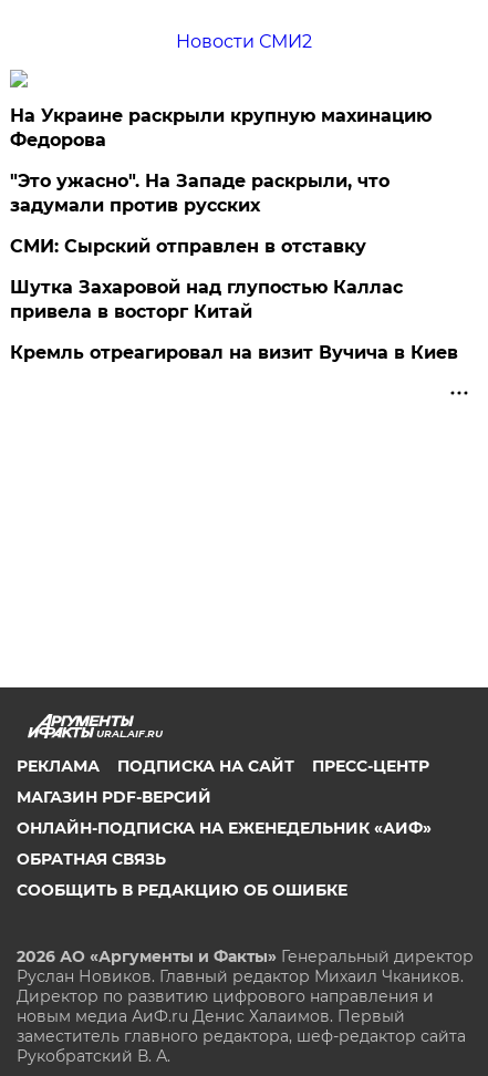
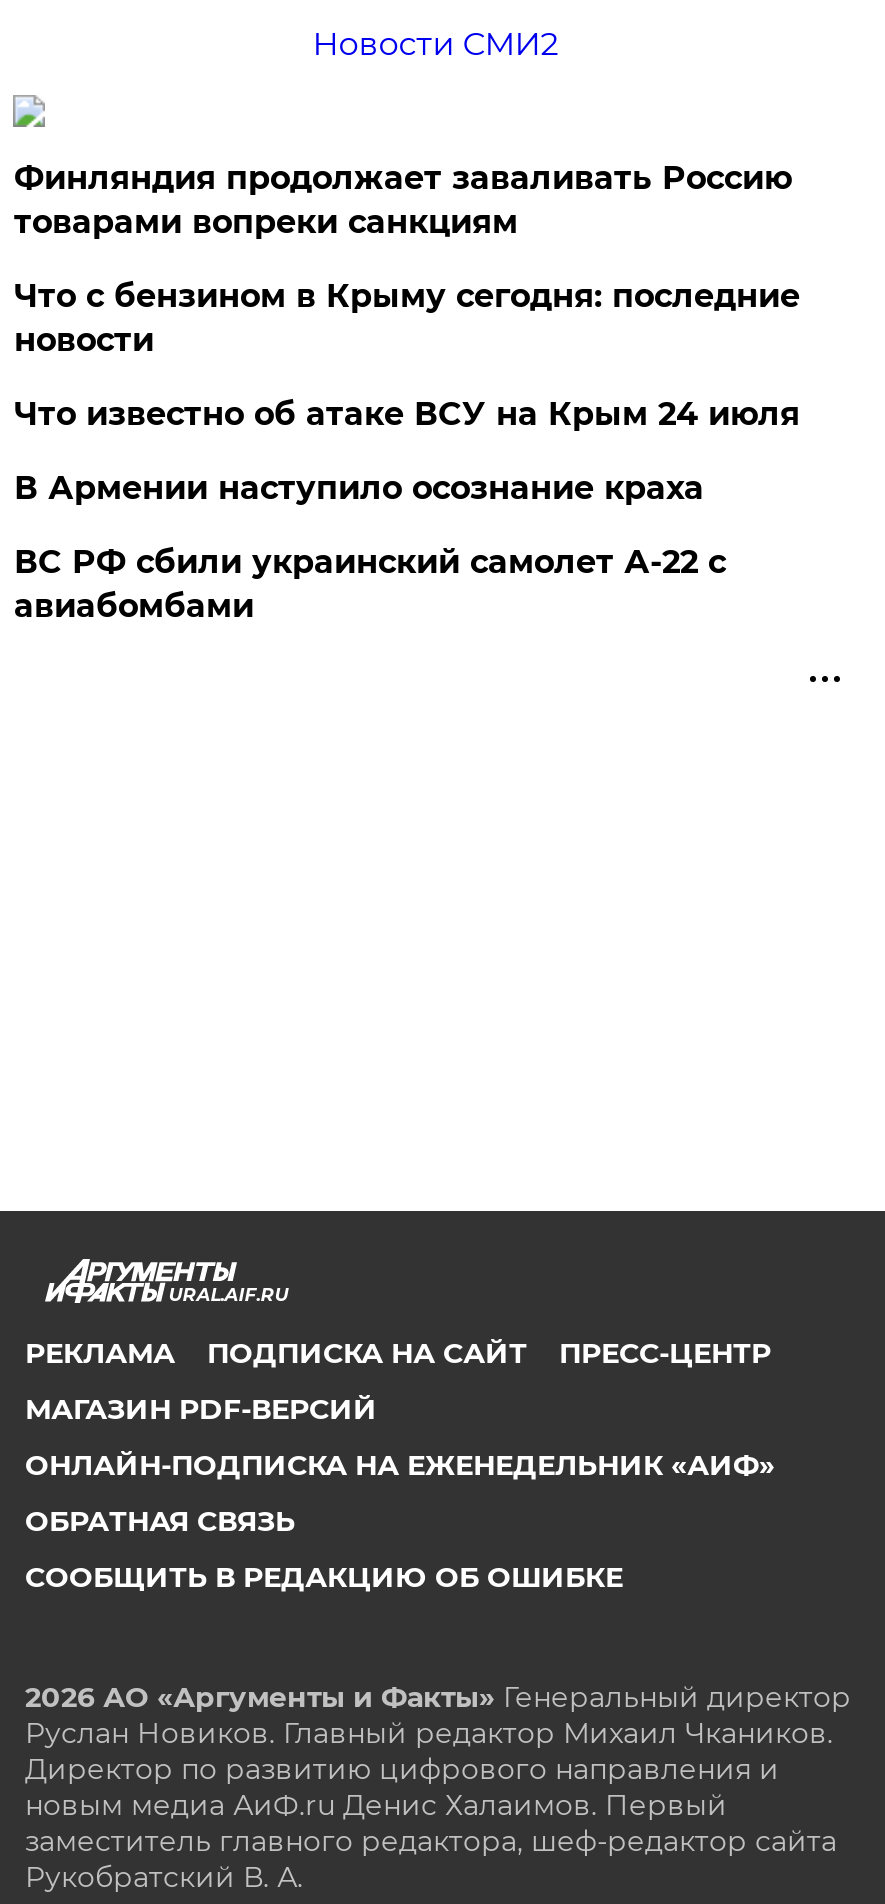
[10,105,432,151] На Украине раскрыли крупную махинацию | Федорова -> [14,159,792,241] Финляндия продолжает заваливать Россию | товарами вопреки санкциям
[10,170,390,216] "Это ужасно". На Западе раскрыли, что | задумали против русских -> [14,277,800,359] Что с бензином в Крыму сегодня: последние | новости
[10,236,367,257] СМИ: Сырский отправлен в отставку -> [14,395,800,433] Что известно об атаке ВСУ на Крым 24 июля
[10,277,403,322] Шутка Захаровой над глупостью Каллас | привела в восторг Китай -> [14,469,704,507] В Армении наступило осознание краха
[10,342,459,363] Кремль отреагировал на визит Вучича в Киев -> [14,543,726,625] ВС РФ сбили украинский самолет А-22 с | авиабомбами

